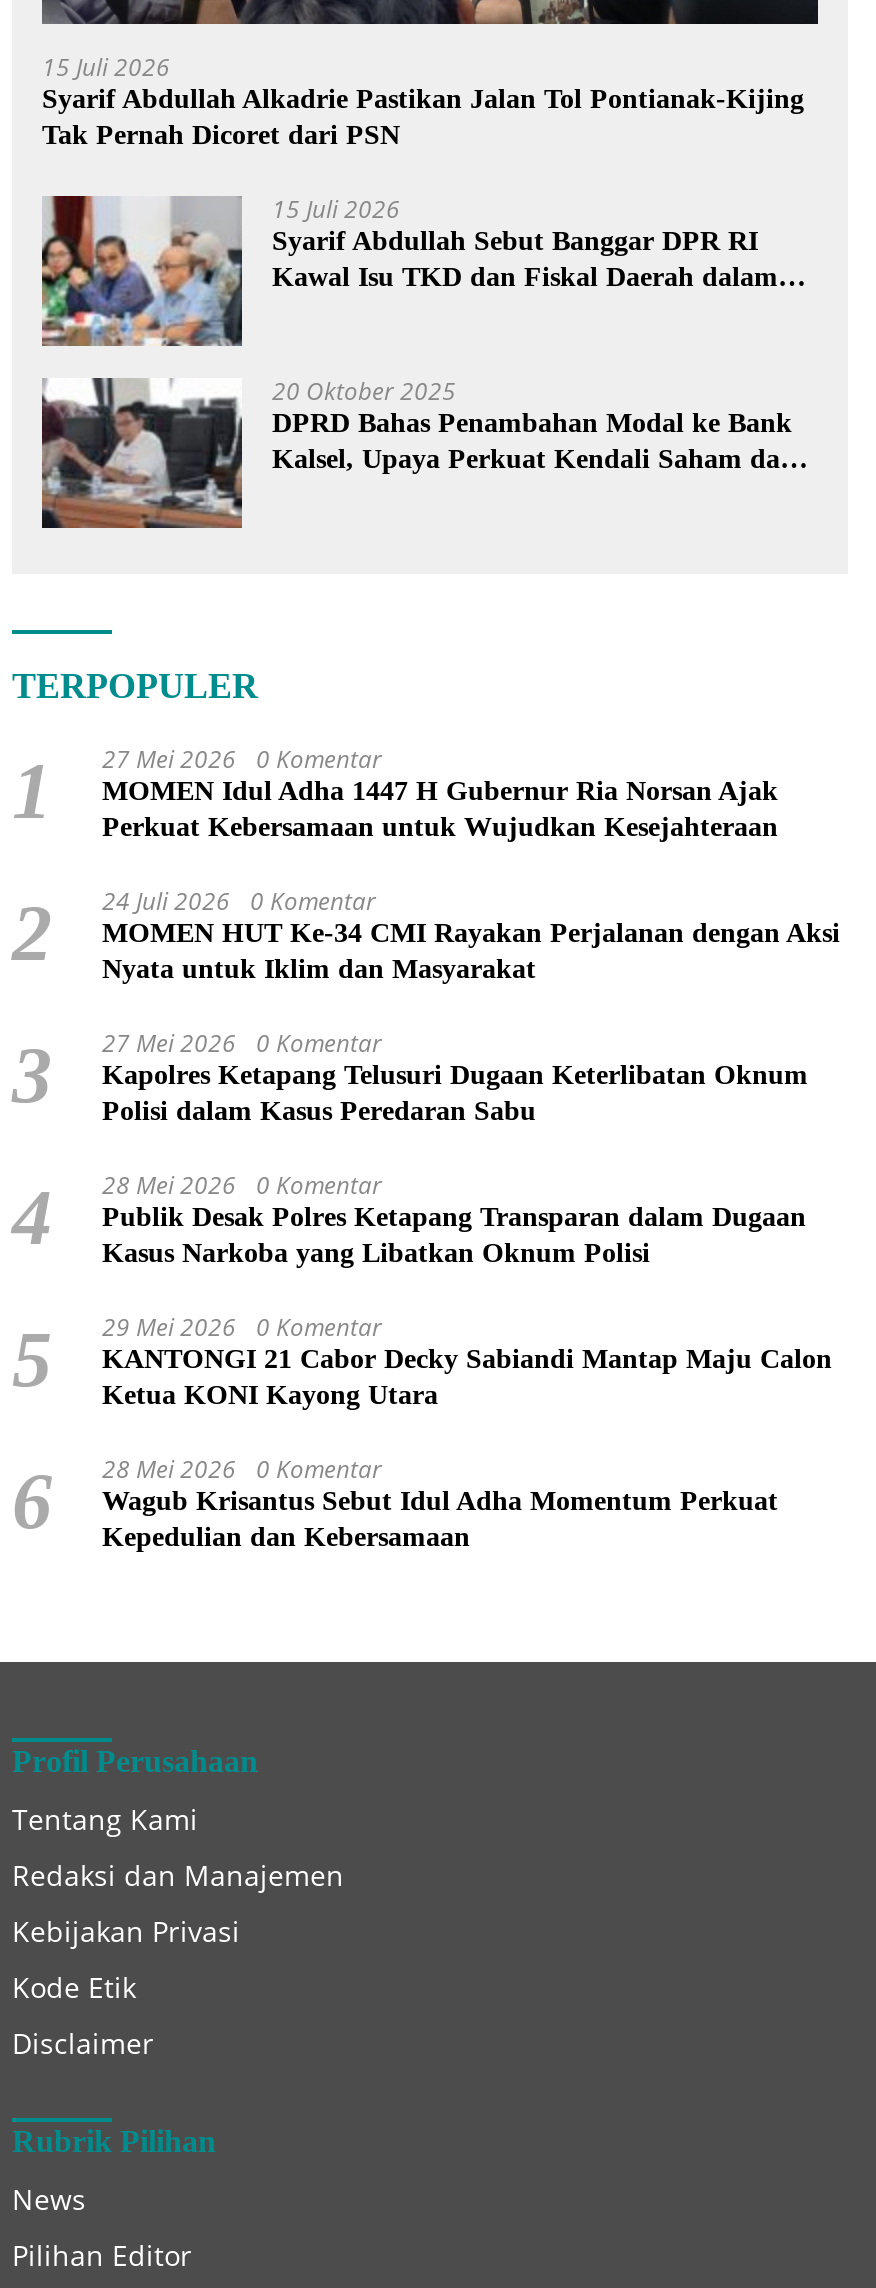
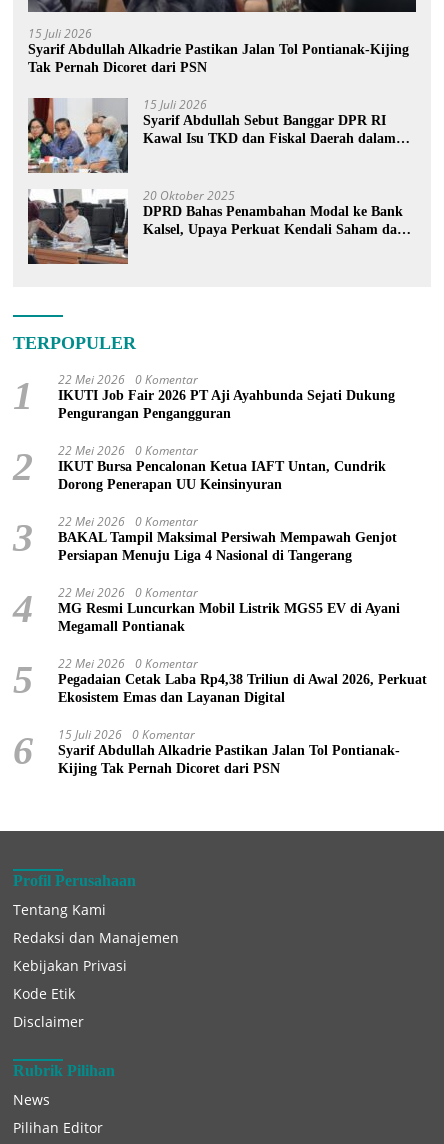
[102,743,778,843] 27 Mei 2026 0 Komentar | MOMEN Idul Adha 1447 H Gubernur Ria Norsan Ajak | Perkuat Kebersamaan untuk Wujudkan Kesejahteraan -> [58,371,395,421] 22 Mei 2026 0 Komentar | IKUTI Job Fair 2026 PT Aji Ayahbunda Sejati Dukung | Pengurangan Pengangguran
[102,885,840,985] 24 Juli 2026 0 Komentar | MOMEN HUT Ke-34 CMI Rayakan Perjalanan dengan Aksi | Nyata untuk Iklim dan Masyarakat -> [58,442,386,492] 22 Mei 2026 0 Komentar | IKUT Bursa Pencalonan Ketua IAFT Untan, Cundrik | Dorong Penerapan UU Keinsinyuran
[102,1027,808,1127] 27 Mei 2026 0 Komentar | Kapolres Ketapang Telusuri Dugaan Keterlibatan Oknum | Polisi dalam Kasus Peredaran Sabu -> [58,513,397,563] 22 Mei 2026 0 Komentar | BAKAL Tampil Maksimal Persiwah Mempawah Genjot | Persiapan Menuju Liga 4 Nasional di Tangerang
[102,1169,806,1269] 28 Mei 2026 0 Komentar | Publik Desak Polres Ketapang Transparan dalam Dugaan | Kasus Narkoba yang Libatkan Oknum Polisi -> [58,584,400,634] 22 Mei 2026 0 Komentar | MG Resmi Luncurkan Mobil Listrik MGS5 EV di Ayani | Megamall Pontianak
[102,1311,832,1411] 29 Mei 2026 0 Komentar | KANTONGI 21 Cabor Decky Sabiandi Mantap Maju Calon | Ketua KONI Kayong Utara -> [58,655,427,705] 22 Mei 2026 0 Komentar | Pegadaian Cetak Laba Rp4,38 Triliun di Awal 2026, Perkuat | Ekosistem Emas dan Layanan Digital
[102,1453,778,1553] 28 Mei 2026 0 Komentar | Wagub Krisantus Sebut Idul Adha Momentum Perkuat | Kepedulian dan Kebersamaan -> [58,726,400,776] 15 Juli 2026 0 Komentar | Syarif Abdullah Alkadrie Pastikan Jalan Tol Pontianak- | Kijing Tak Pernah Dicoret dari PSN

